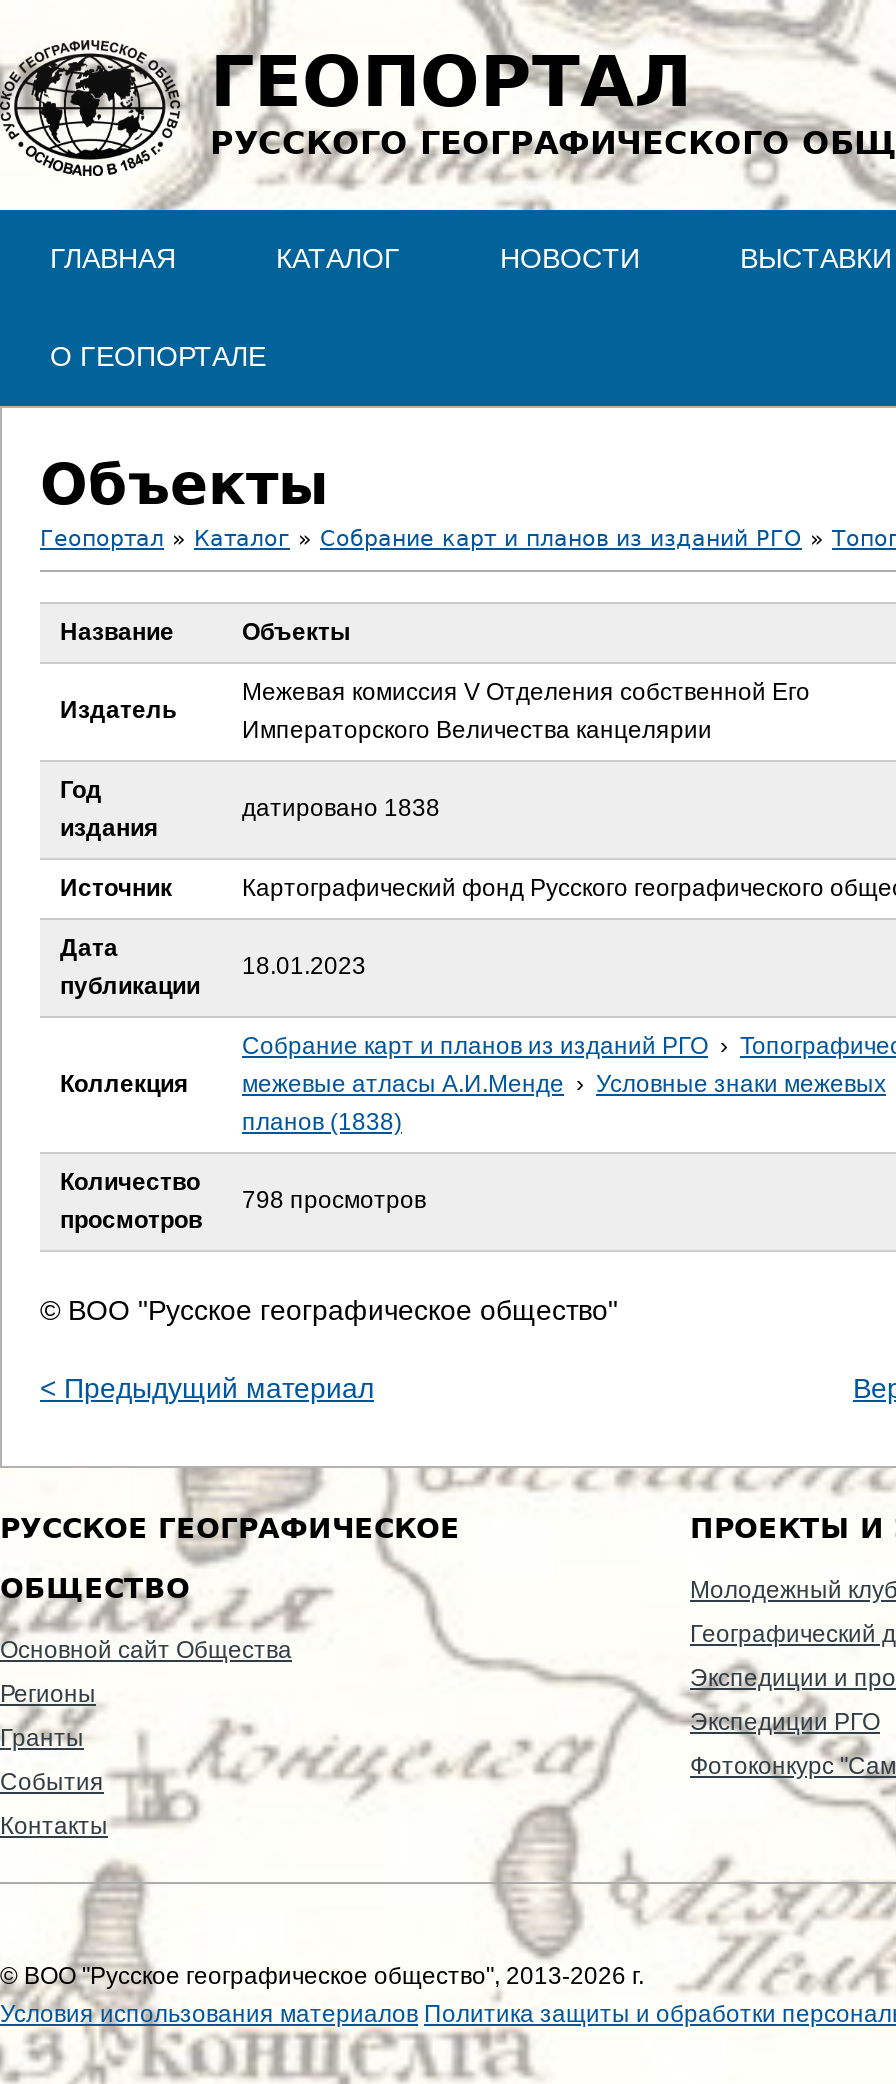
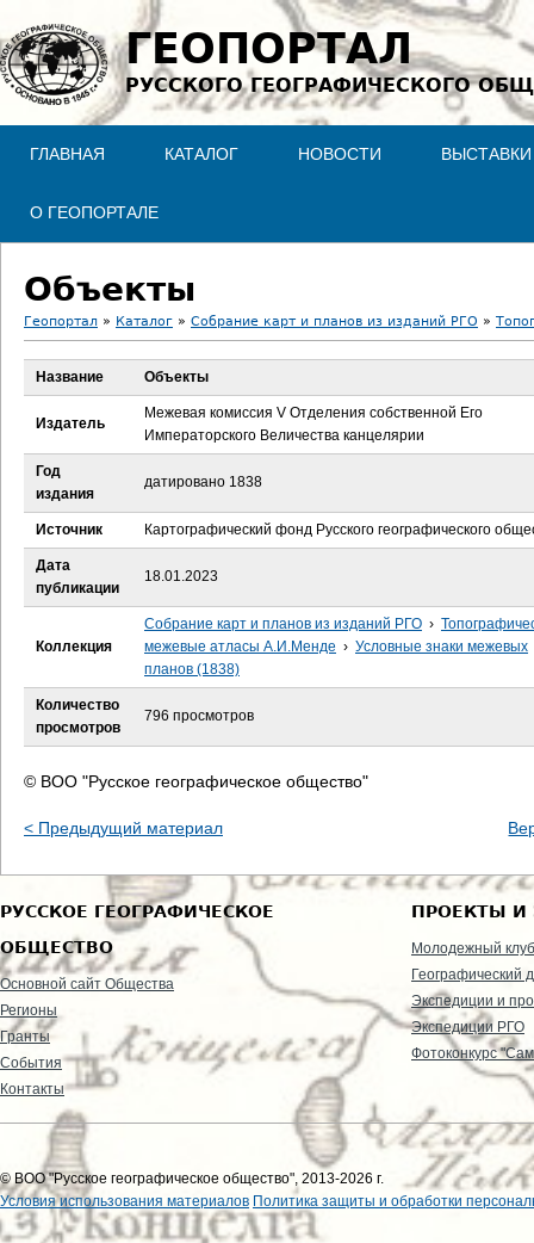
[242,1186,426,1214] 798 просмотров -> [144,707,254,724] 796 просмотров

